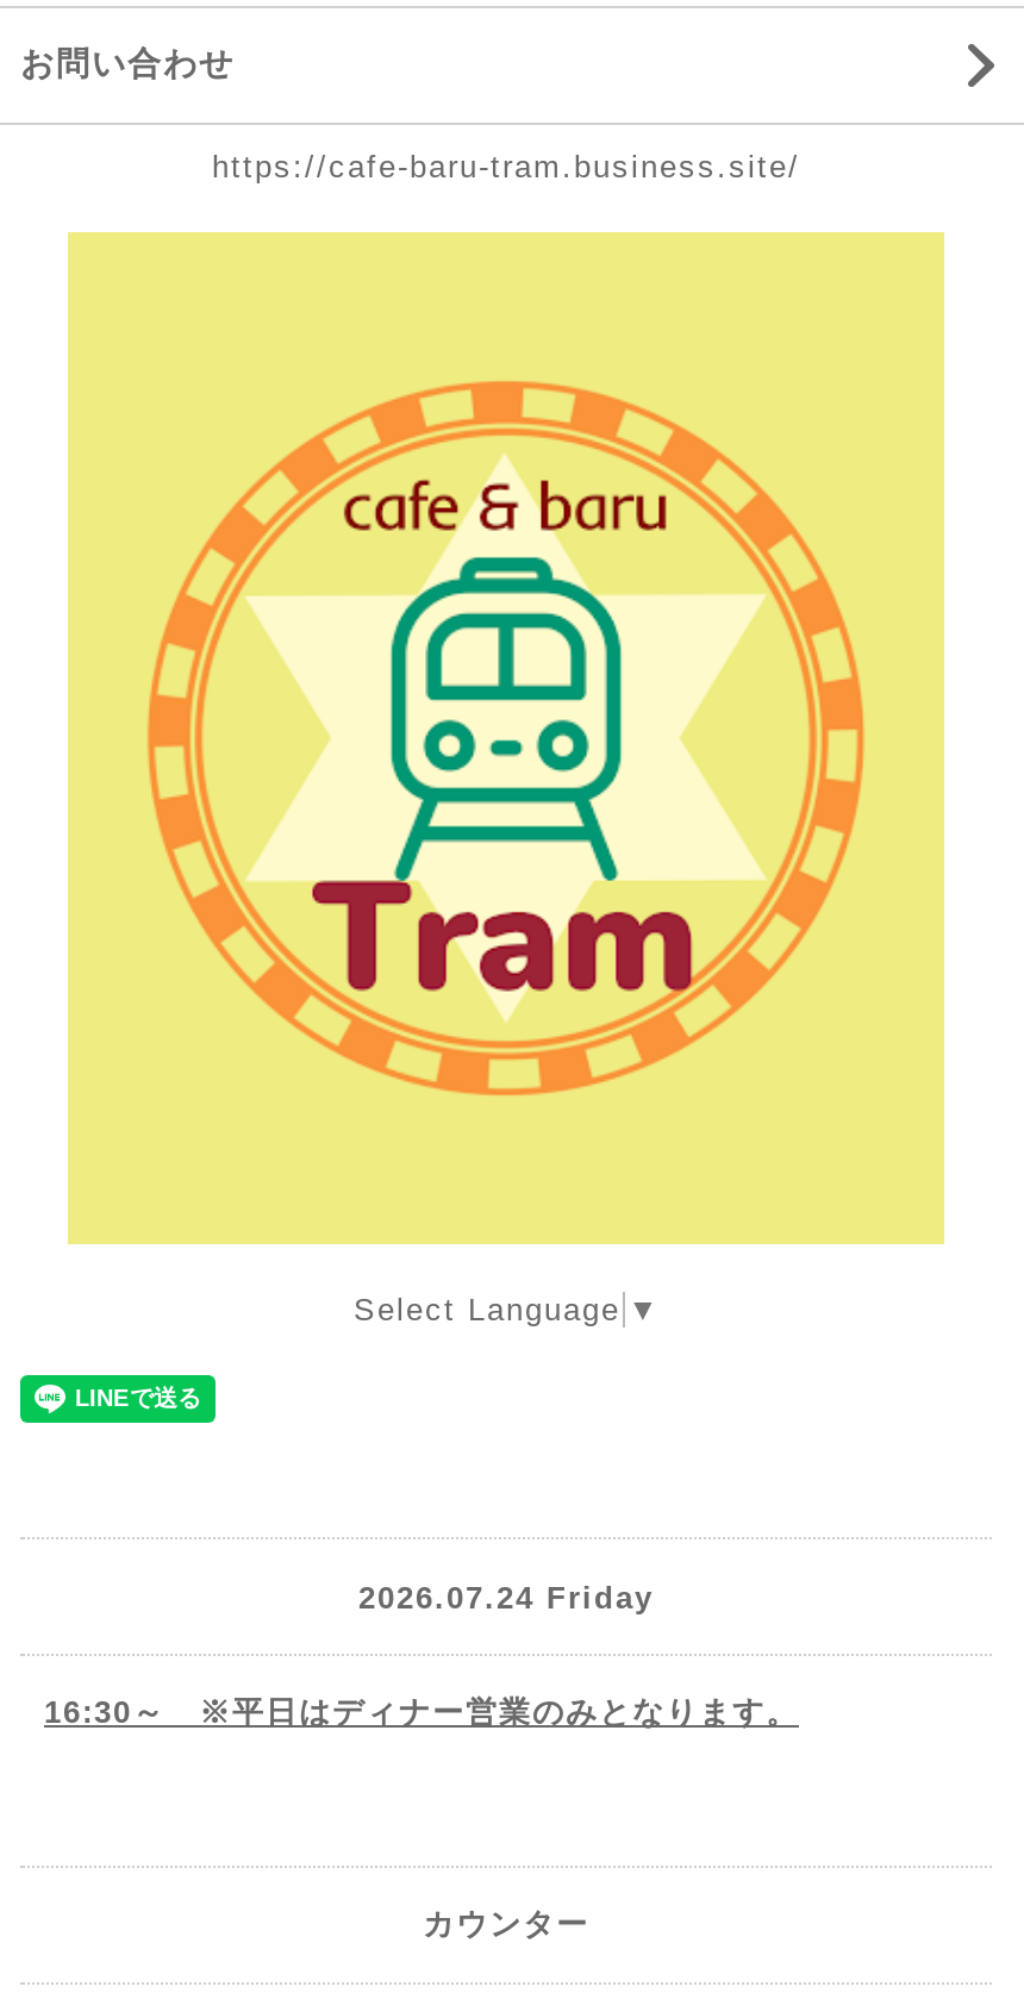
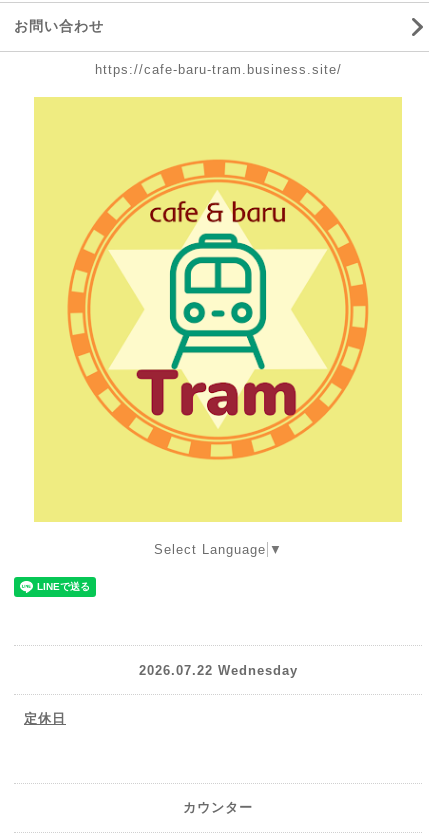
[358,1579,654,1615] 2026.07.24 Friday -> [138,663,297,678] 2026.07.22 Wednesday
[44,1694,799,1730] 16:30～ ※平日はディナー営業のみとなります。 -> [24,711,66,726] 定休日

